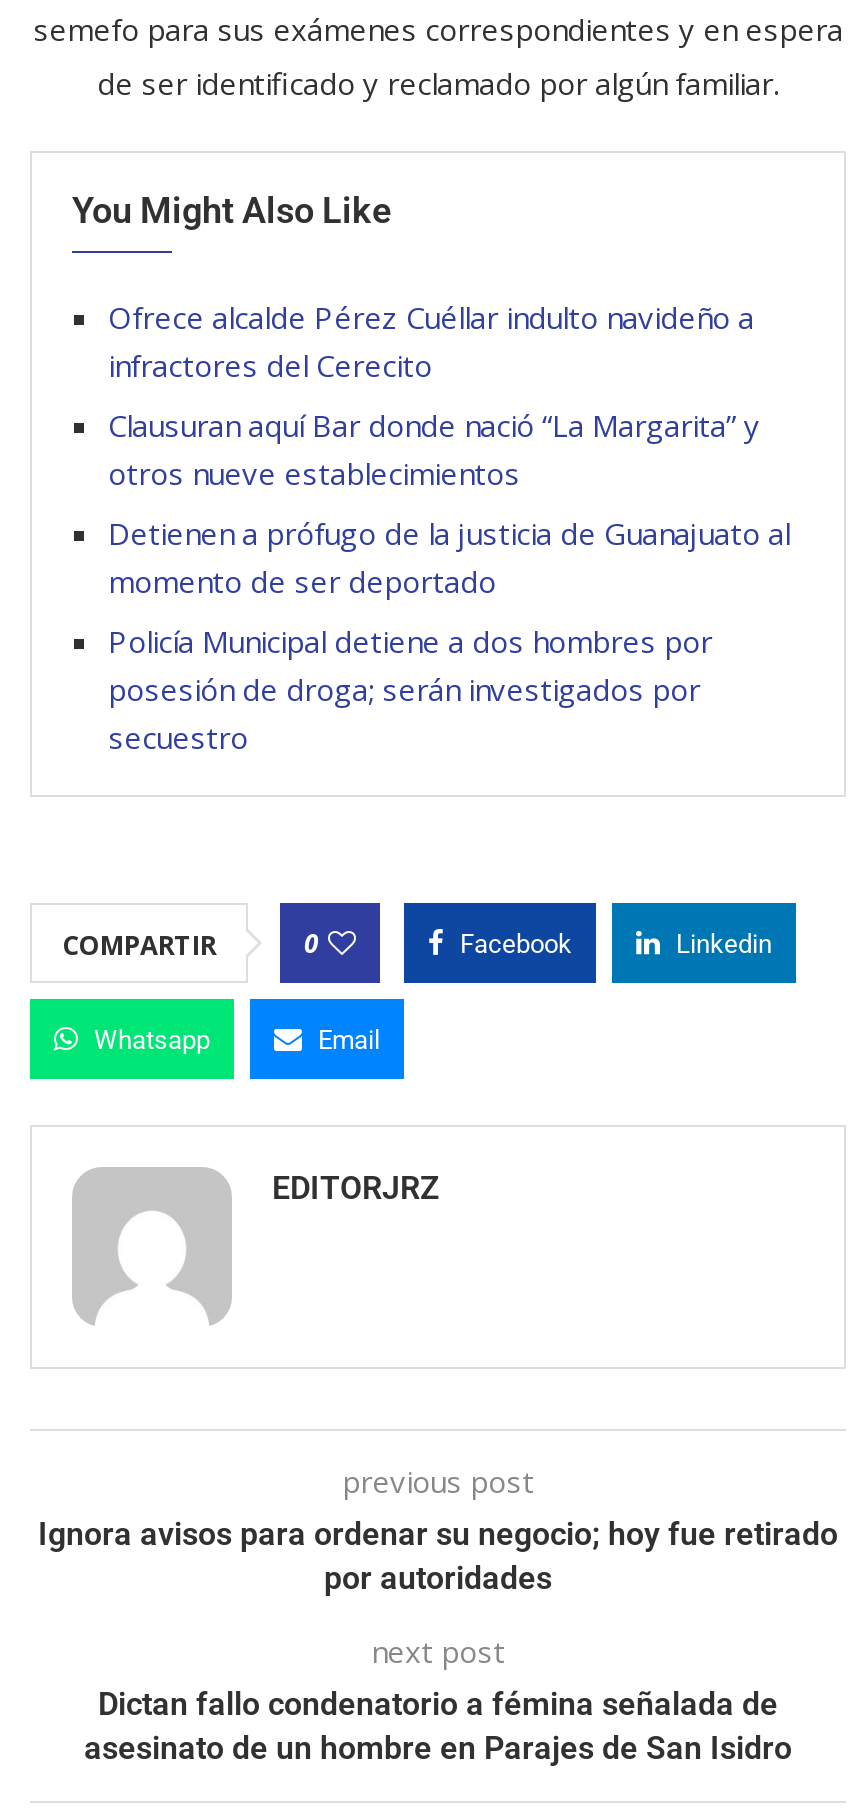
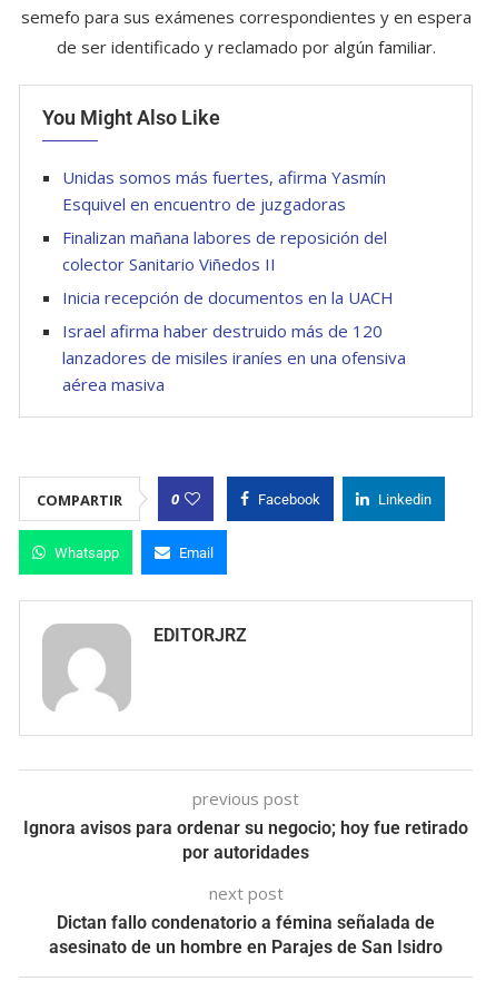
[108,296,754,384] Ofrece alcalde Pérez Cuéllar indulto navideño a | infractores del Cerecito -> [62,166,386,215] Unidas somos más fuertes, afirma Yasmín | Esquivel en encuentro de juzgadoras
[108,404,760,492] Clausuran aquí Bar donde nació “La Margarita” y | otros nueve establecimientos -> [62,226,387,275] Finalizan mañana labores de reposición del | colector Sanitario Viñedos II
[108,512,790,600] Detienen a prófugo de la justicia de Guanajuato al | momento de ser deportado -> [62,286,394,308] Inicia recepción de documentos en la UACH
[108,620,712,756] Policía Municipal detiene a dos hombres por | posesión de droga; serán investigados por | secuestro -> [62,319,406,395] Israel afirma haber destruido más de 120 | lanzadores de misiles iraníes en una ofensiva | aérea masiva

